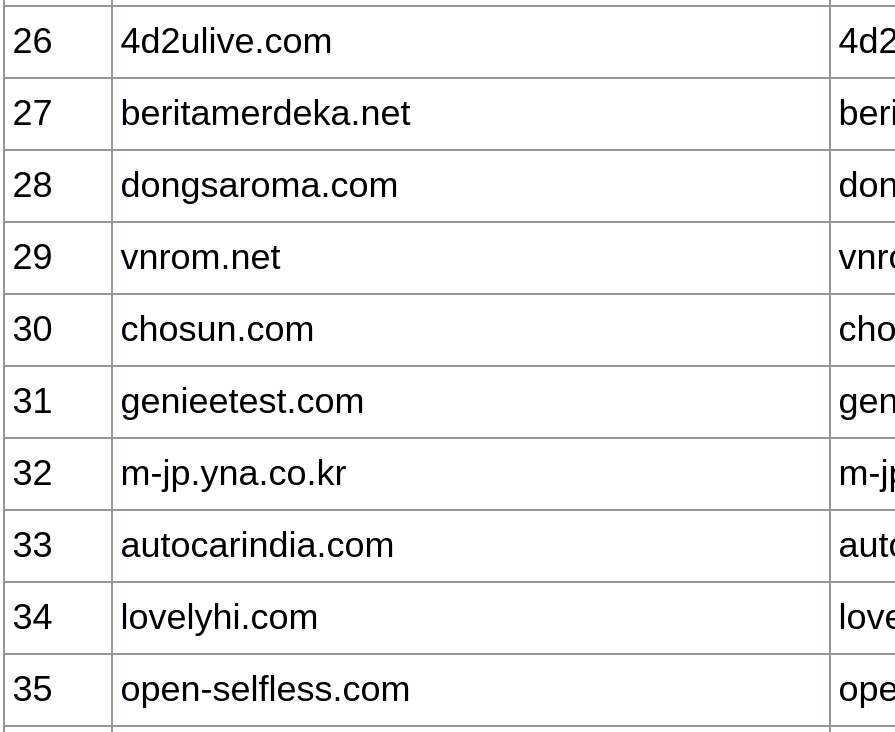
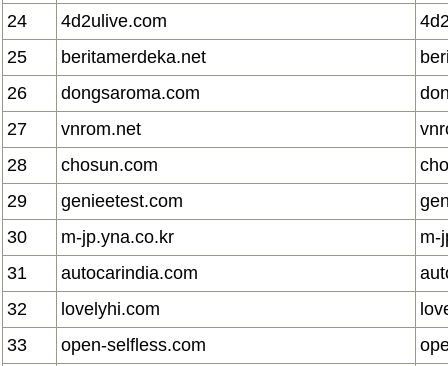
[13,22,333,62] 26 4d2ulive.com -> [7,11,167,31] 24 4d2ulive.com
[13,94,411,134] 27 beritamerdeka.net -> [7,47,206,67] 25 beritamerdeka.net
[13,166,399,206] 28 dongsaroma.com -> [7,83,200,103] 26 dongsaroma.com
[13,238,281,278] 29 vnrom.net -> [7,119,141,139] 27 vnrom.net
[13,310,315,350] 30 chosun.com -> [7,155,158,175] 28 chosun.com
[13,382,365,422] 31 genieetest.com -> [7,191,183,211] 29 genieetest.com
[13,454,347,494] 32 m-jp.yna.co.kr -> [7,227,174,247] 30 m-jp.yna.co.kr
[13,526,395,566] 33 autocarindia.com -> [7,263,198,283] 31 autocarindia.com
[13,598,319,638] 34 lovelyhi.com -> [7,299,160,319] 32 lovelyhi.com
[13,670,411,710] 35 open-selfless.com -> [7,335,206,355] 33 open-selfless.com

